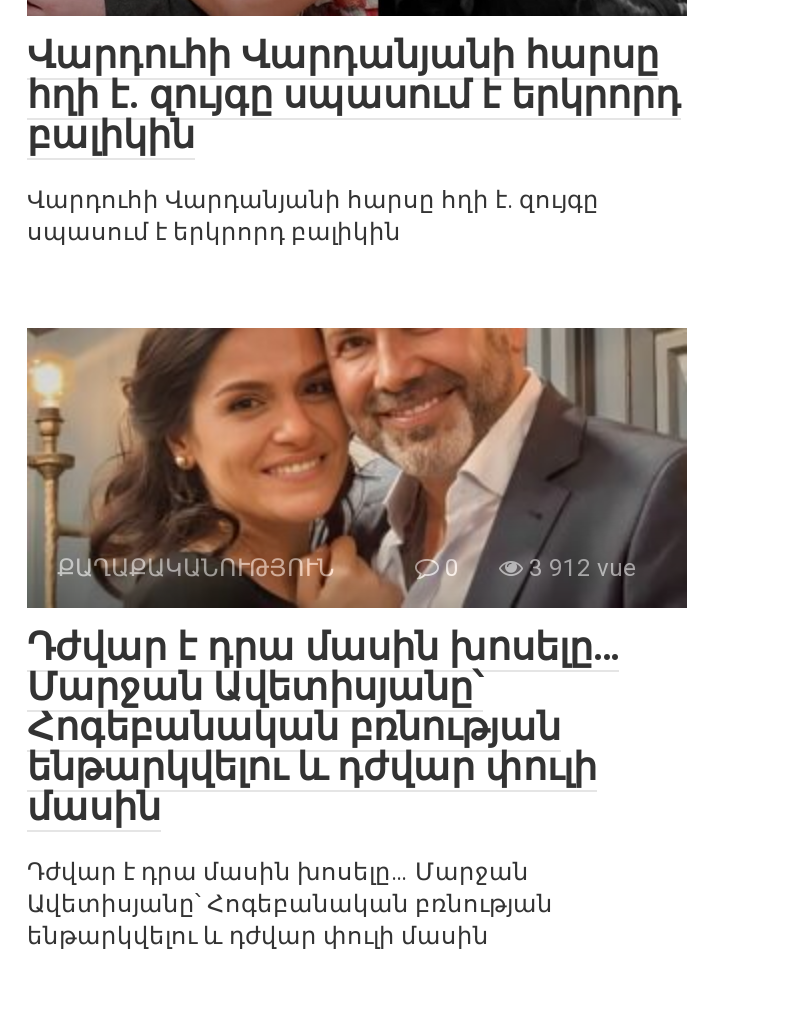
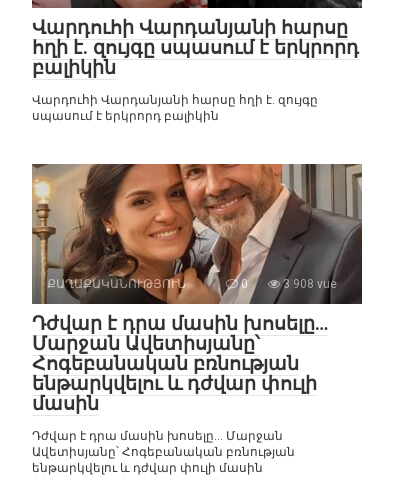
[523,553,637,581] 3 912 vue -> [280,276,337,290] 3 908 vue

